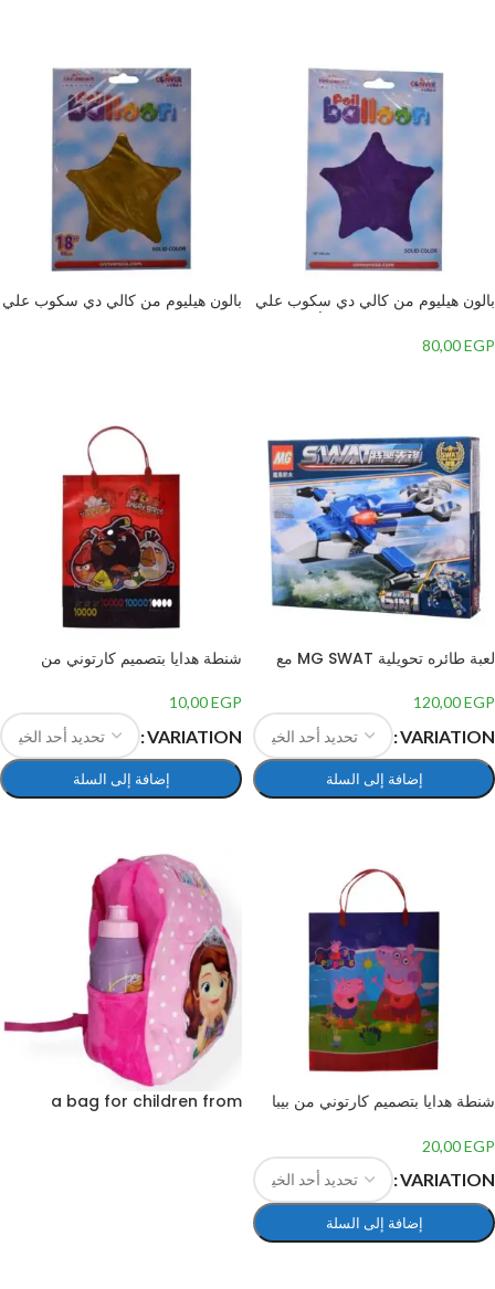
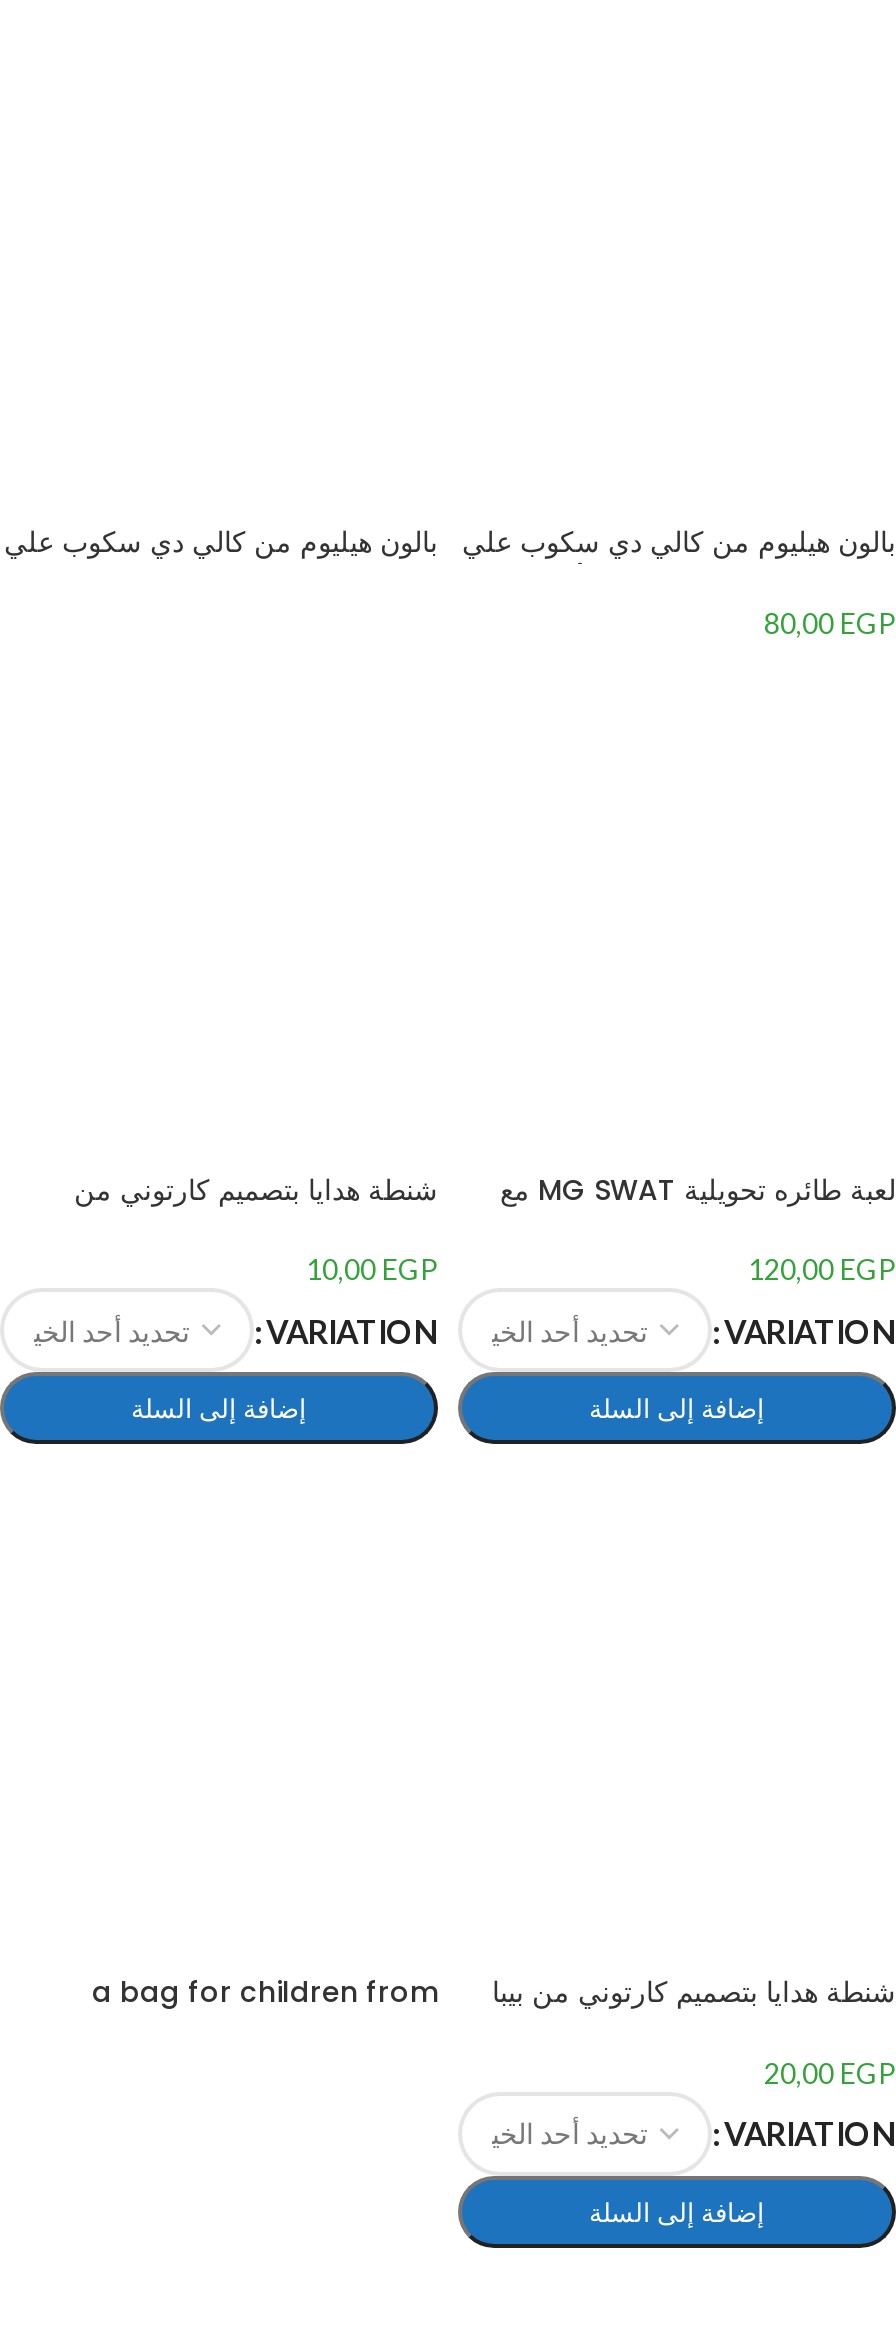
[51,67,192,273] [image] -> none
[305,67,444,272] [image] -> none
[61,425,181,630] [image] -> none
[266,435,482,620] [image] -> none
[3,854,239,1088] [image] -> none
[307,868,441,1074] [image] -> none

